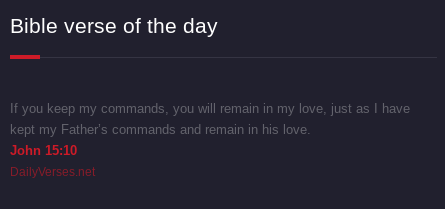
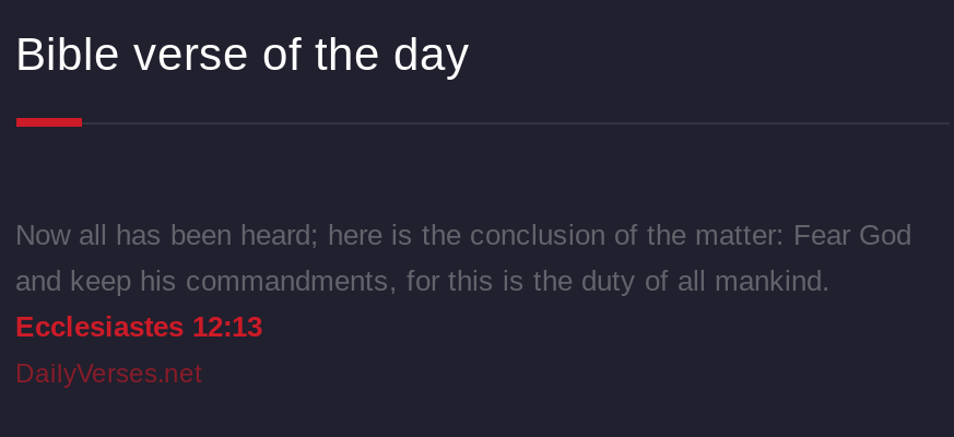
[9,101,409,158] If you keep my commands, you will remain in my love, just as I have | kept my Father’s commands and remain in his love. | John 15:10 -> [15,219,911,343] Now all has been heard; here is the conclusion of the matter: Fear God | and keep his commandments, for this is the duty of all mankind. | Ecclesiastes 12:13

